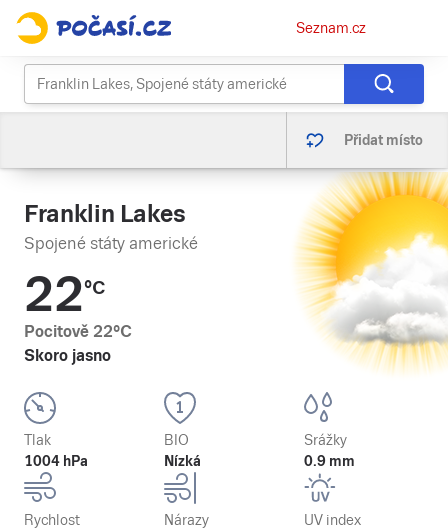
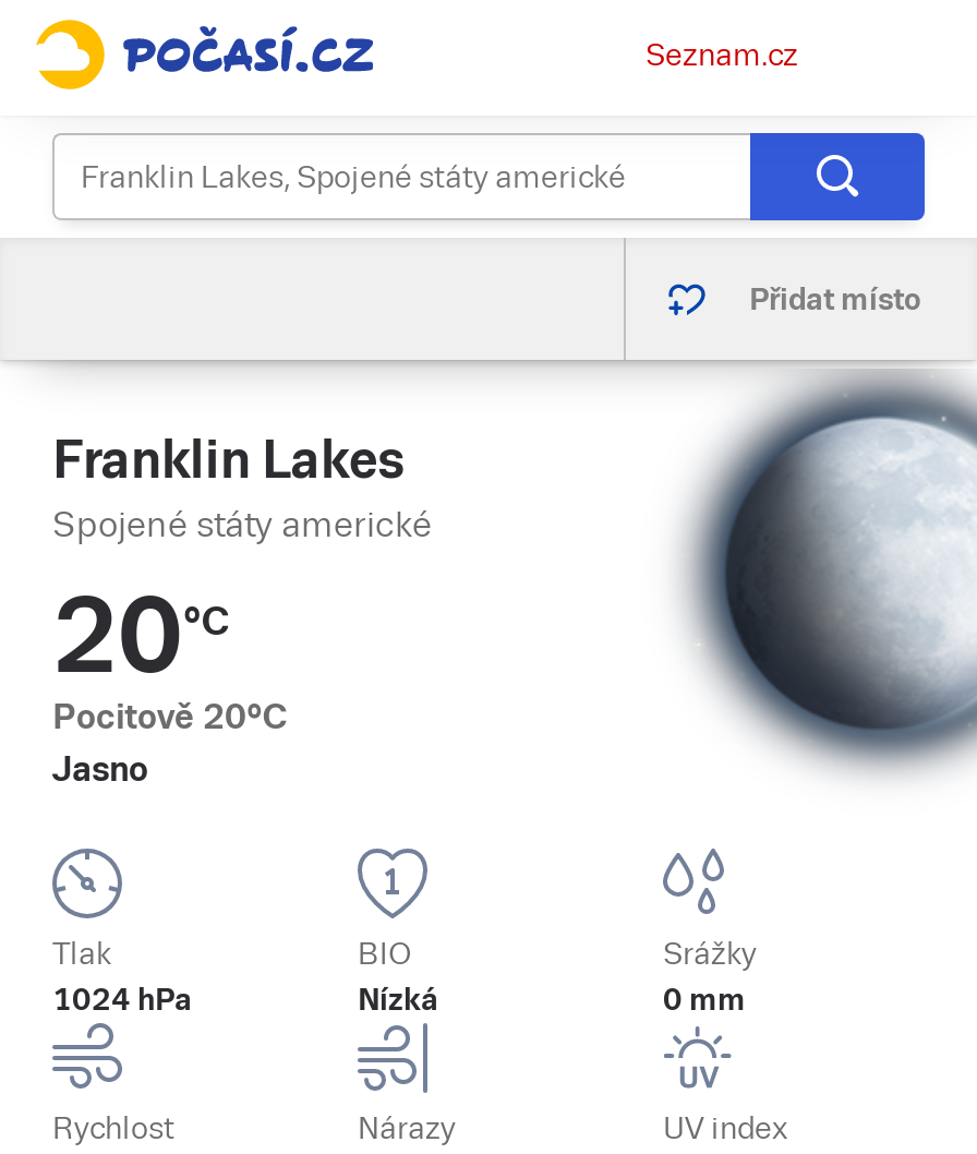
[297,172,445,371] [image] -> [650,371,970,798] [image]
[24,267,132,365] 22°C | Pocitově 22°C | Skoro jasno -> [52,576,288,790] 20°C | Pocitově 20°C | Jasno
[24,453,88,469] 1004 hPa -> [52,982,192,1017] 1024 hPa
[304,453,355,469] 0.9 mm -> [663,982,746,1017] 0 mm

